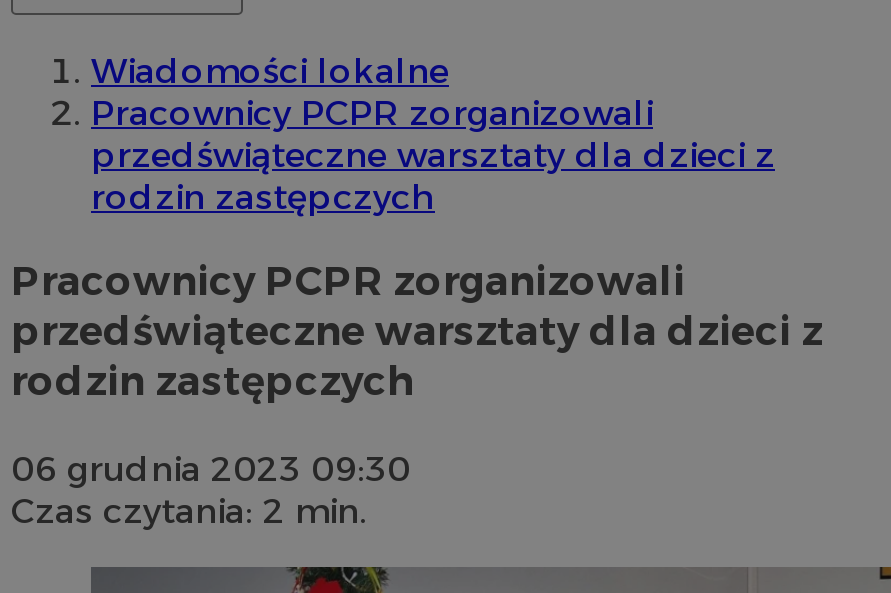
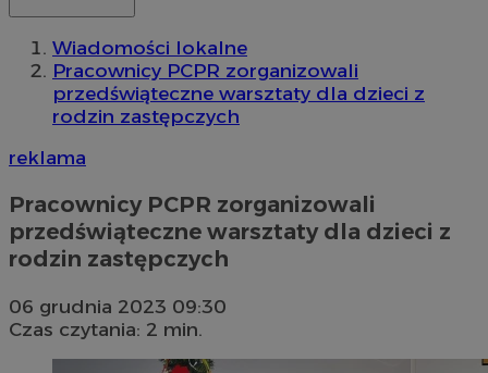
none -> [9,146,86,169] reklama

